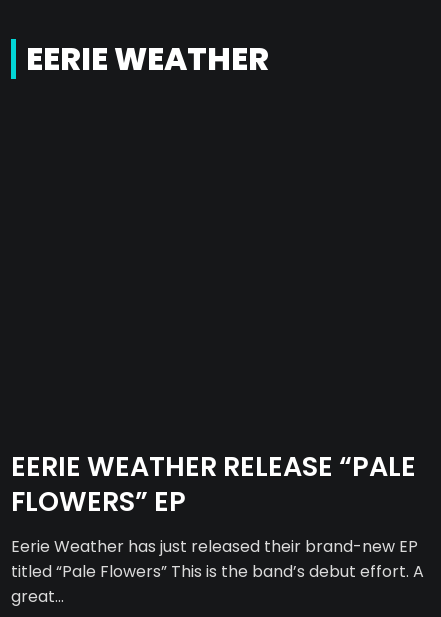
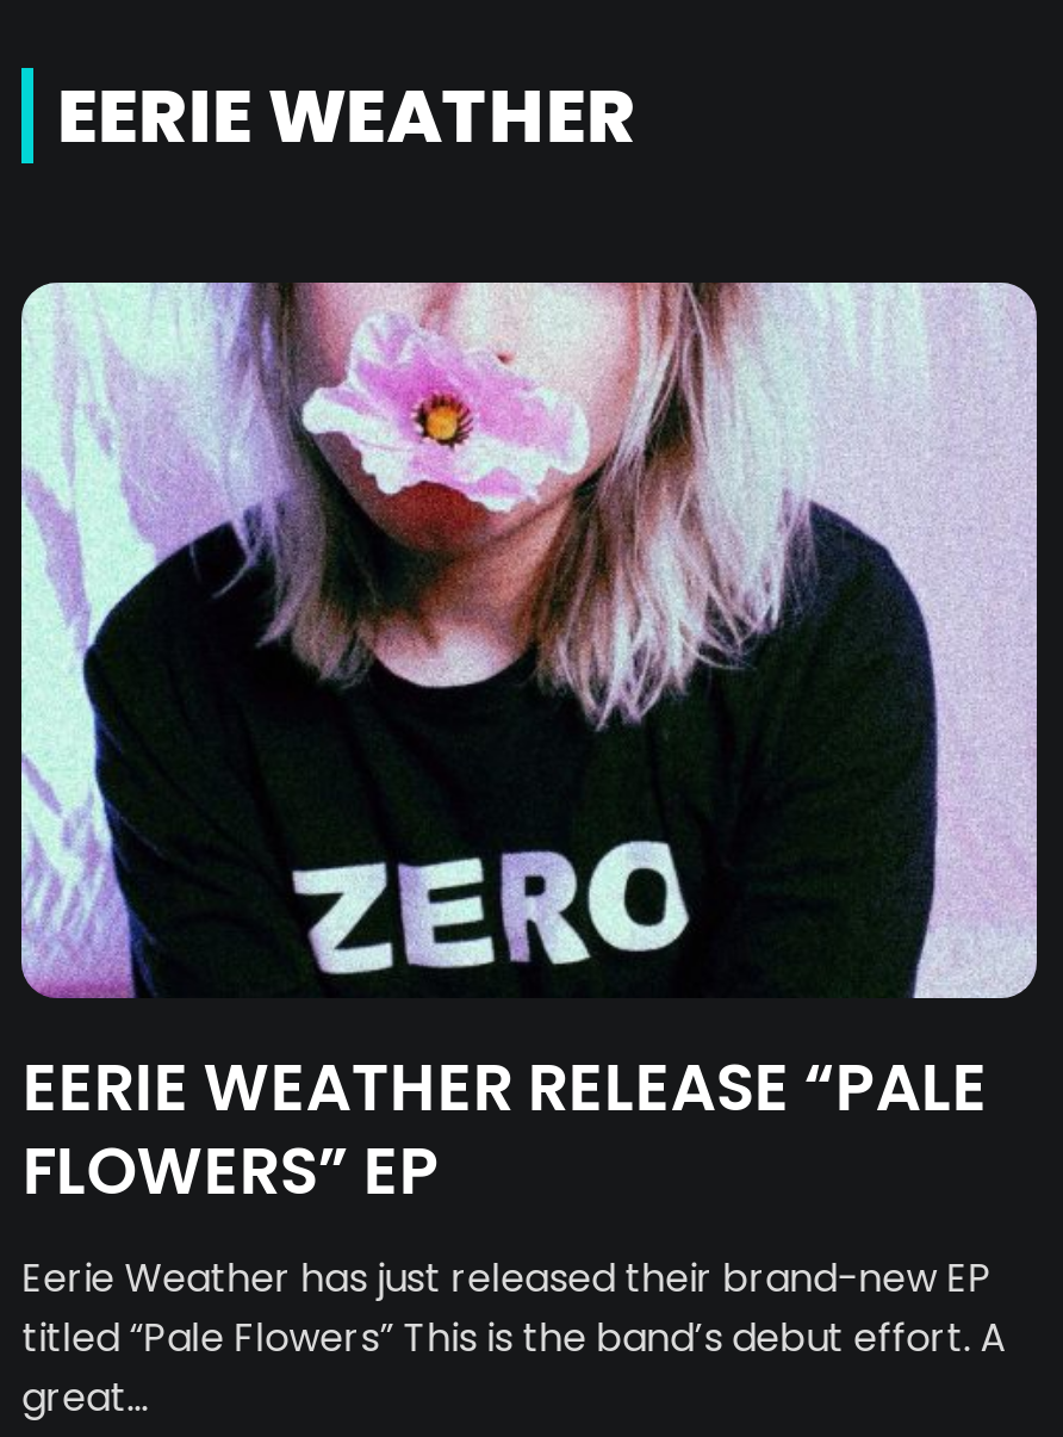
none -> [19,280,1039,1001] [image]

